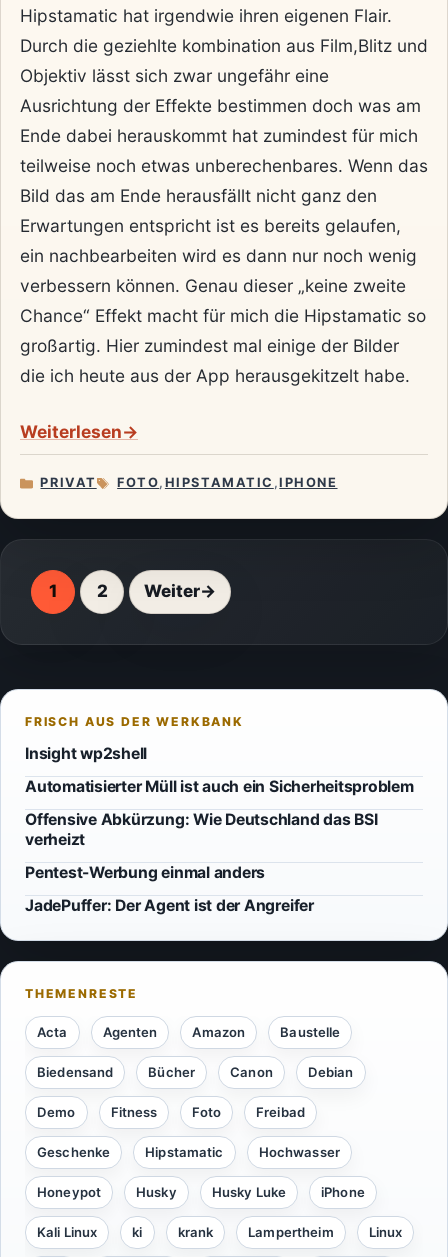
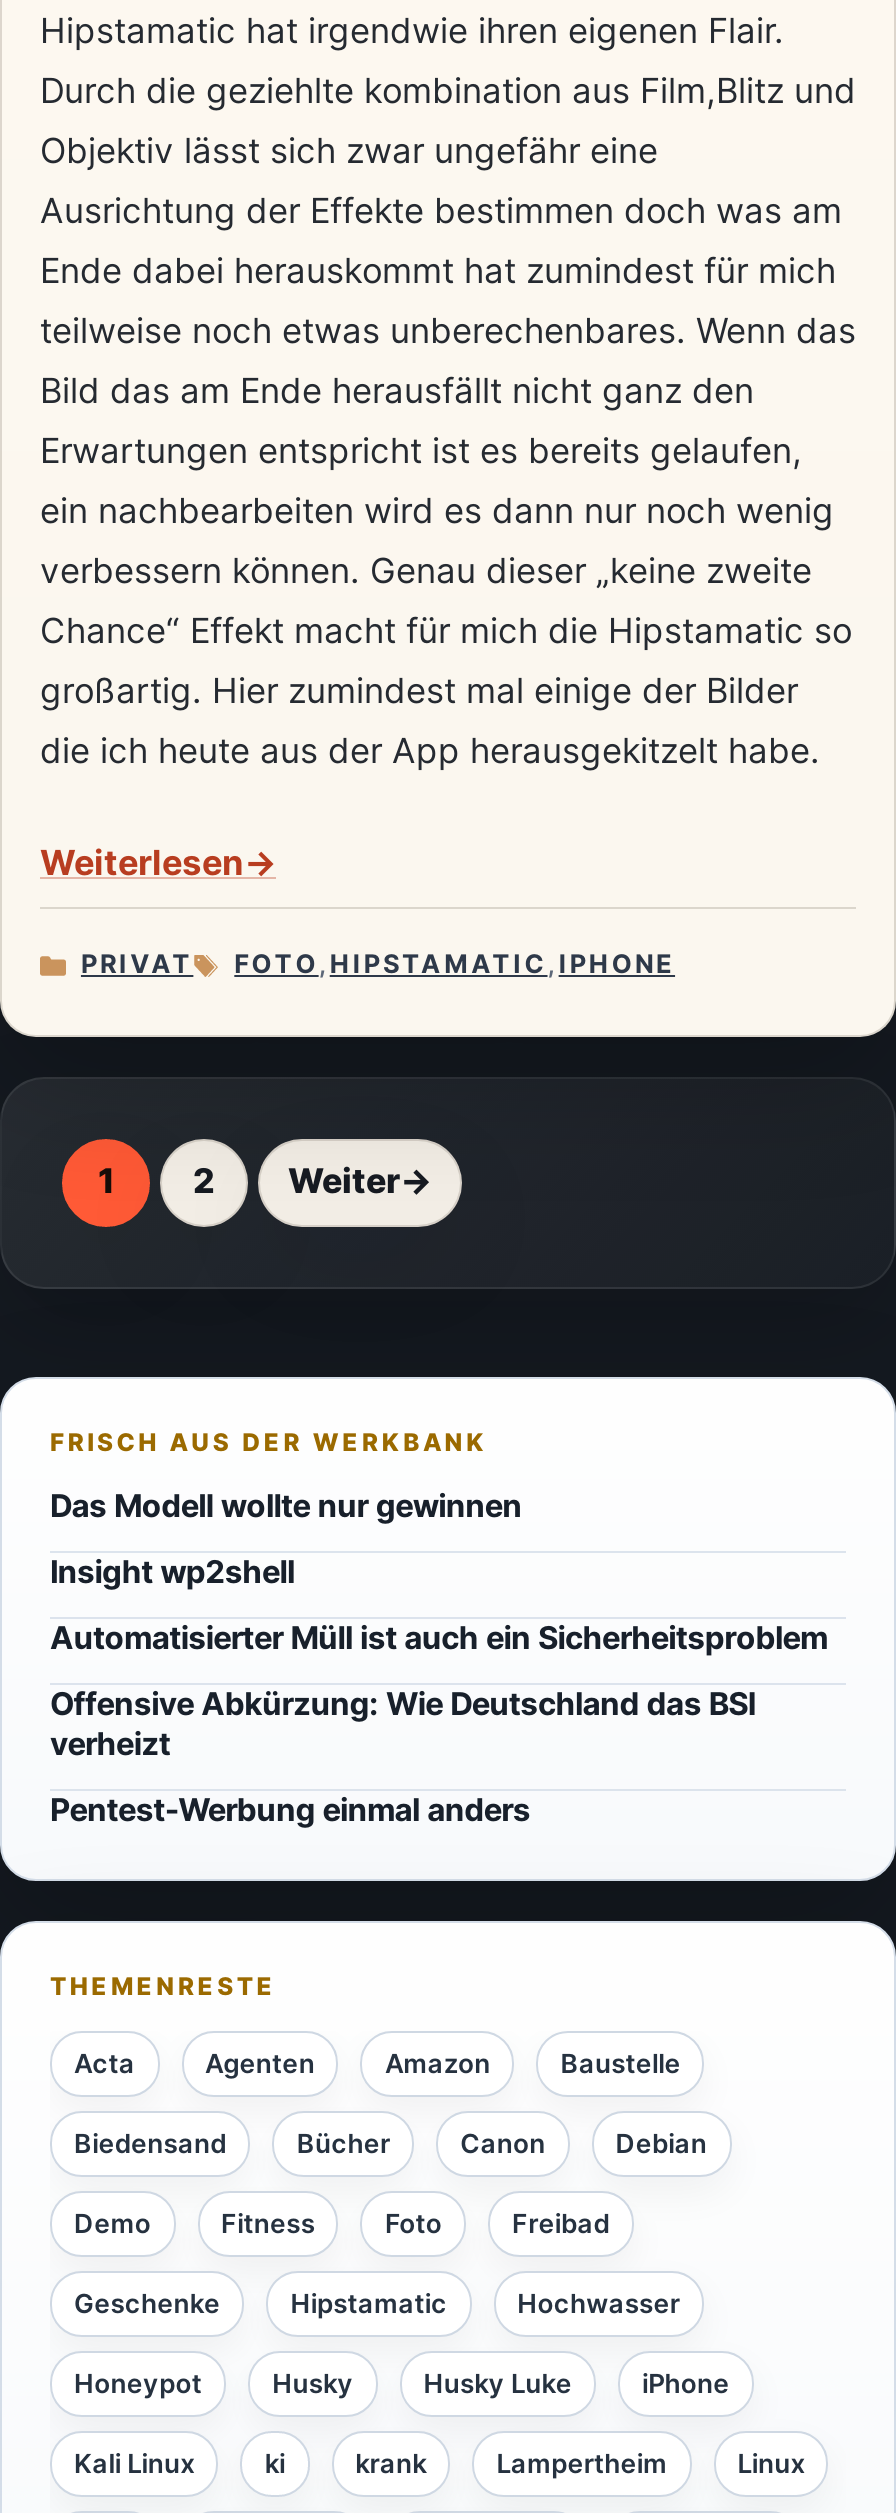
none -> [50,1486,522,1524] Das Modell wollte nur gewinnen
moved [25,744,414,882] -> [50,1552,828,1828]: Insight wp2shell | Automatisierter Müll ist auch ein Sicherheitsproblem | Offensive Abkürzung: Wie Deutschland das BSI | verheizt | Pentest-Werbung einmal anders
[25,896,314,915] JadePuffer: Der Agent ist der Angreifer -> none

